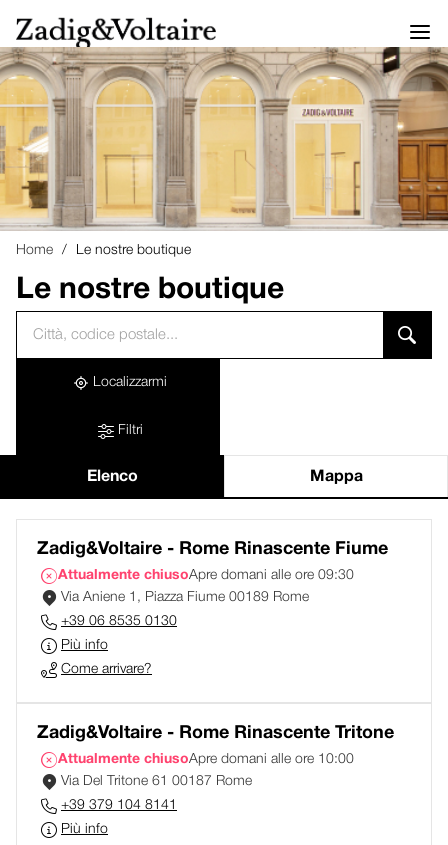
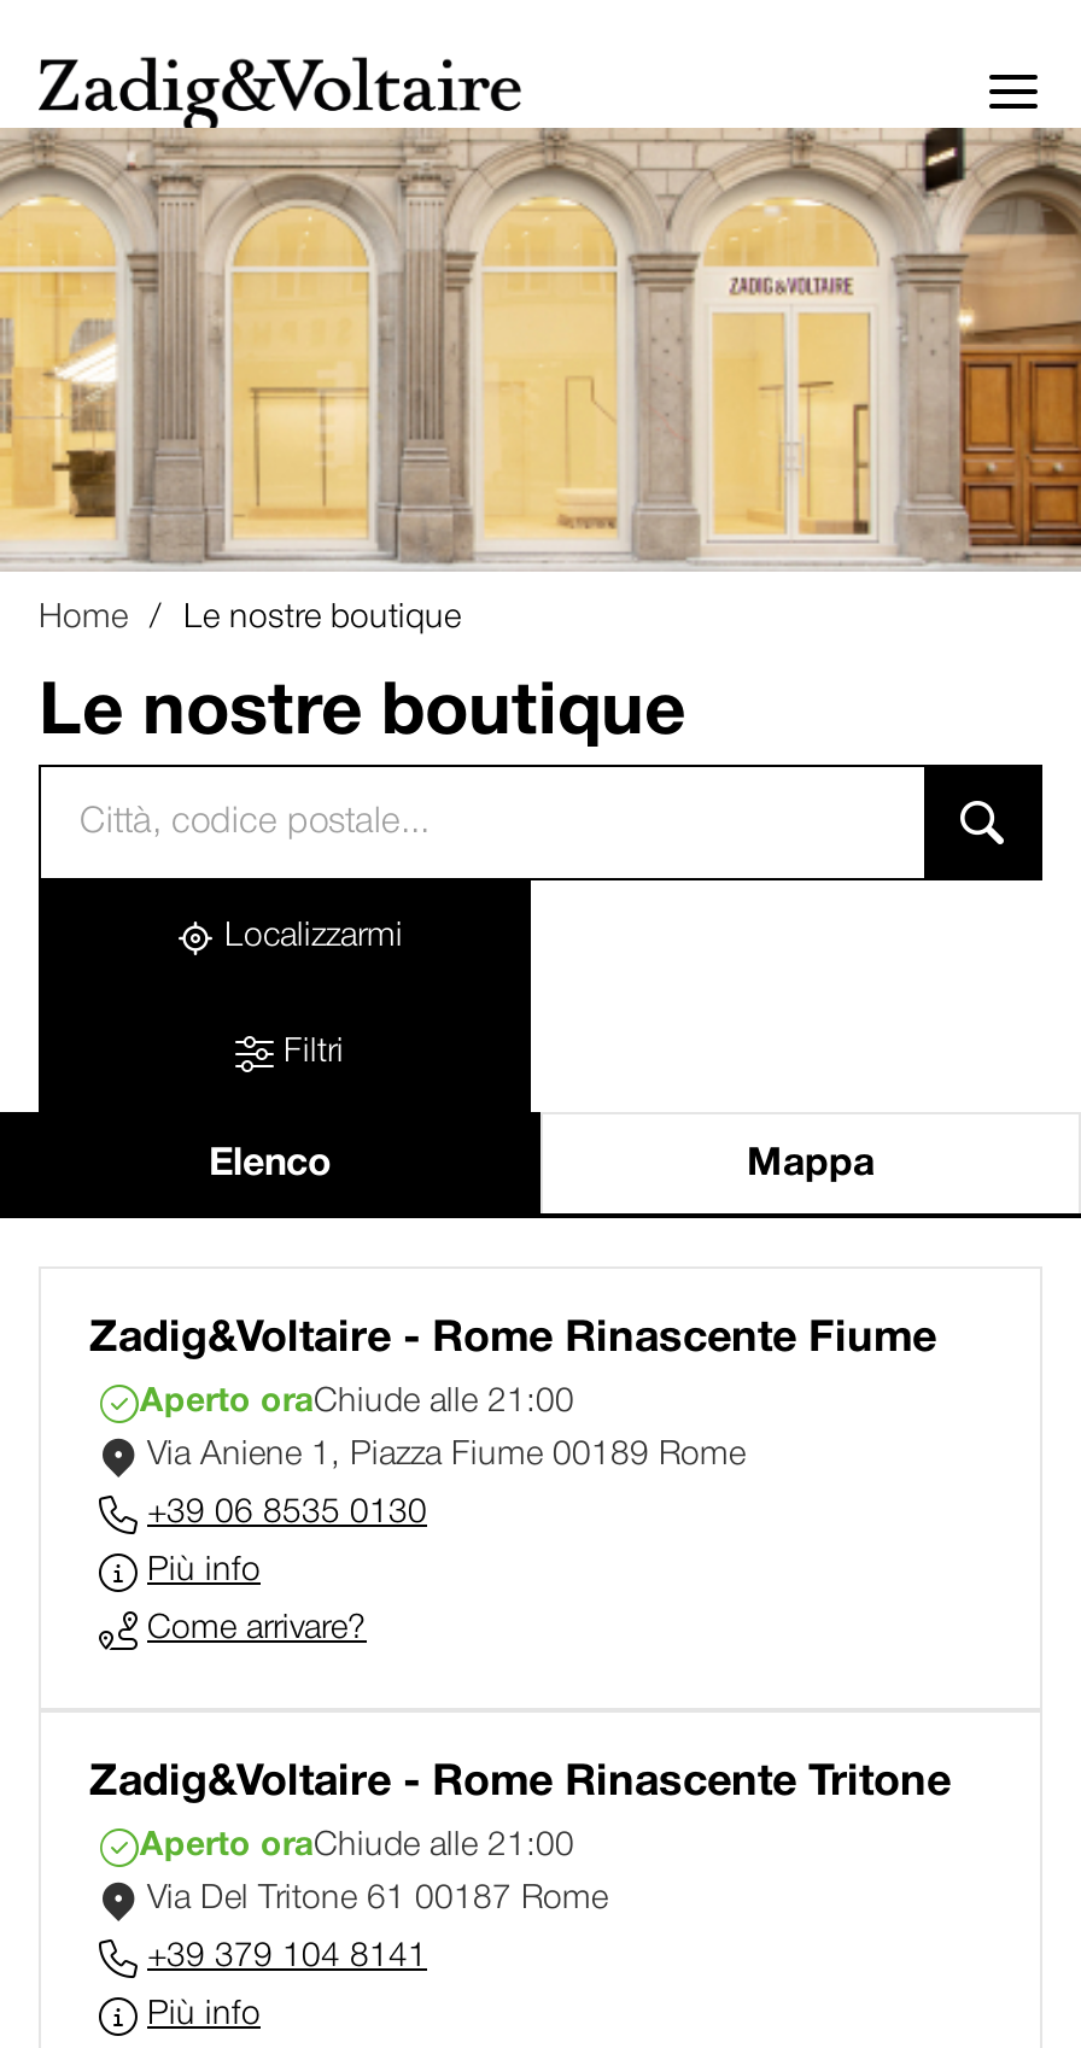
[58,569,354,582] Attualmente chiusoApre domani alle ore 09:30 -> [140,1387,574,1418] Aperto oraChiude alle 21:00
[58,753,354,766] Attualmente chiusoApre domani alle ore 10:00 -> [140,1831,574,1862] Aperto oraChiude alle 21:00

